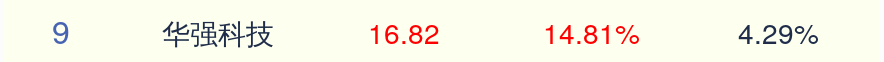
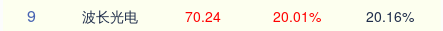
[162,12,818,52] 华强科技 | 16.82 | 14.81% | 4.29% -> [82,6,414,26] 波长光电 | 70.24 | 20.01% | 20.16%

